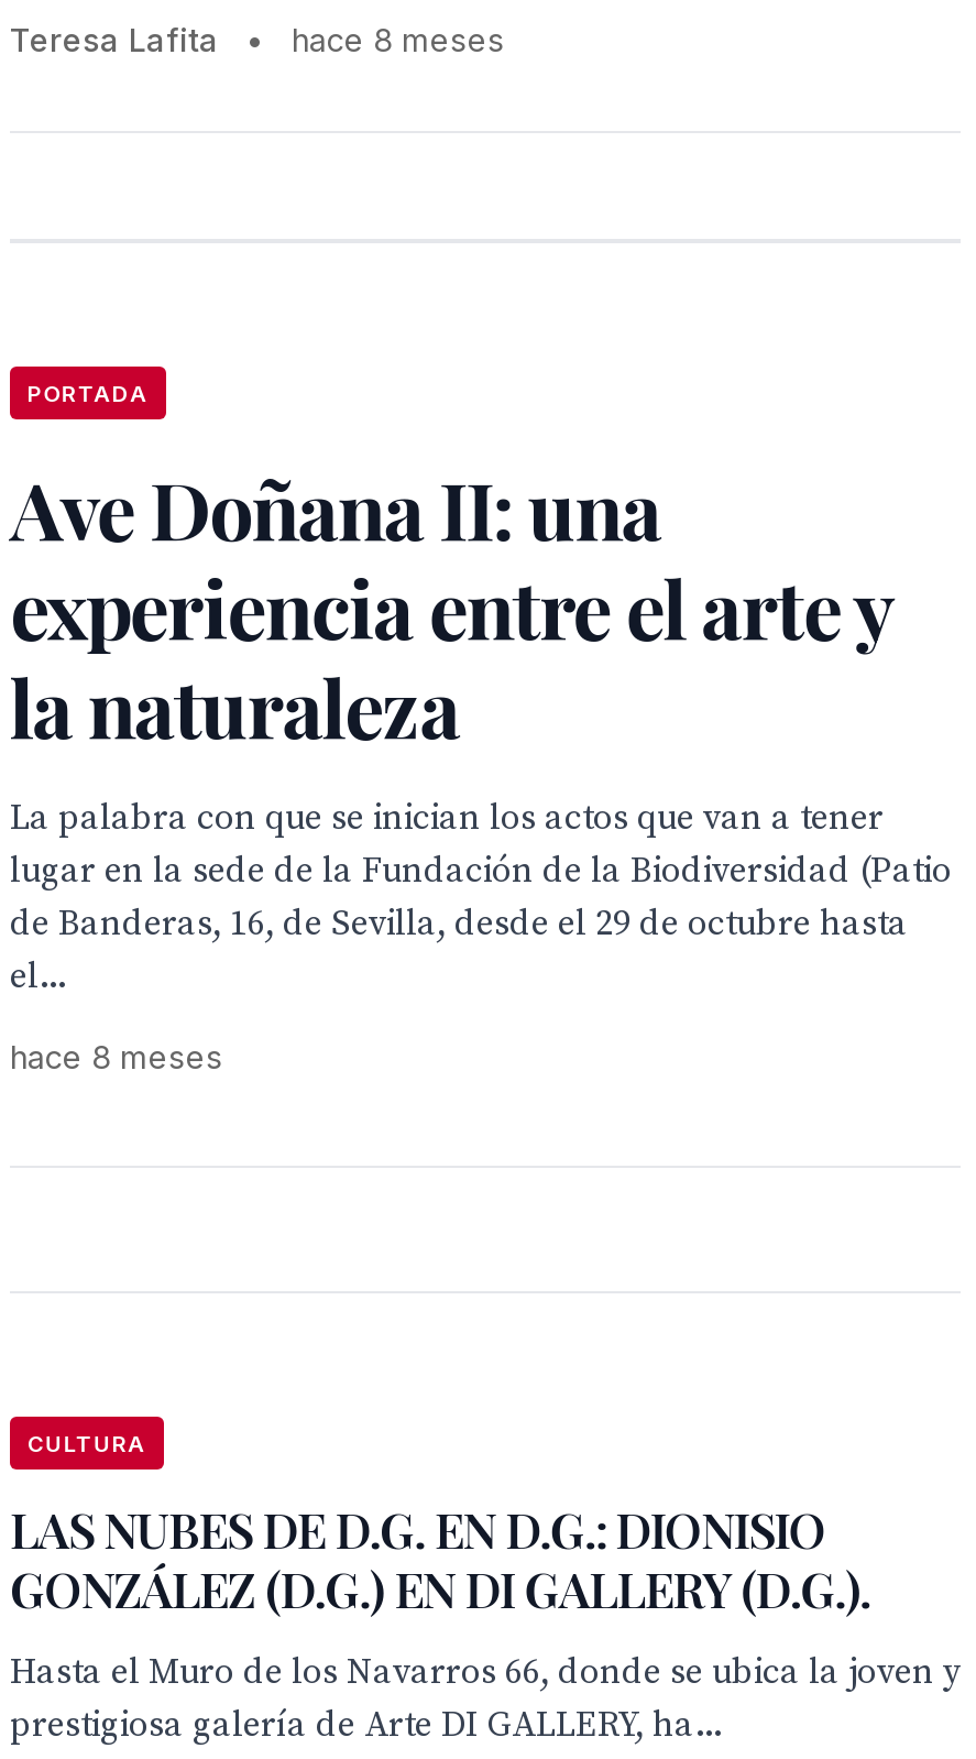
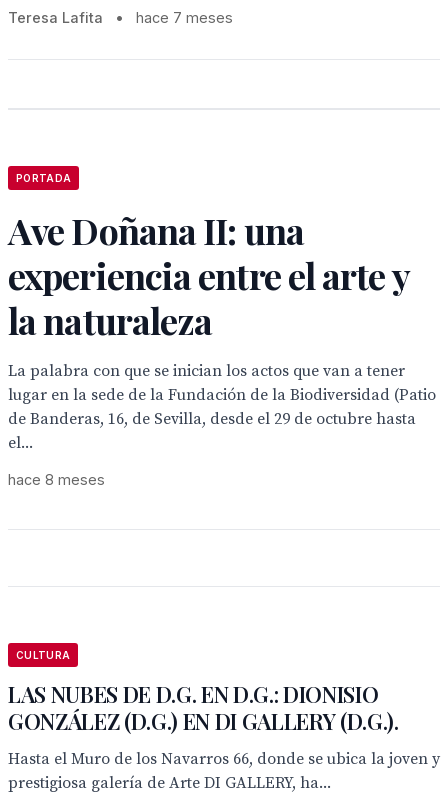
[292,21,505,58] hace 8 meses -> [136,9,233,26] hace 7 meses

